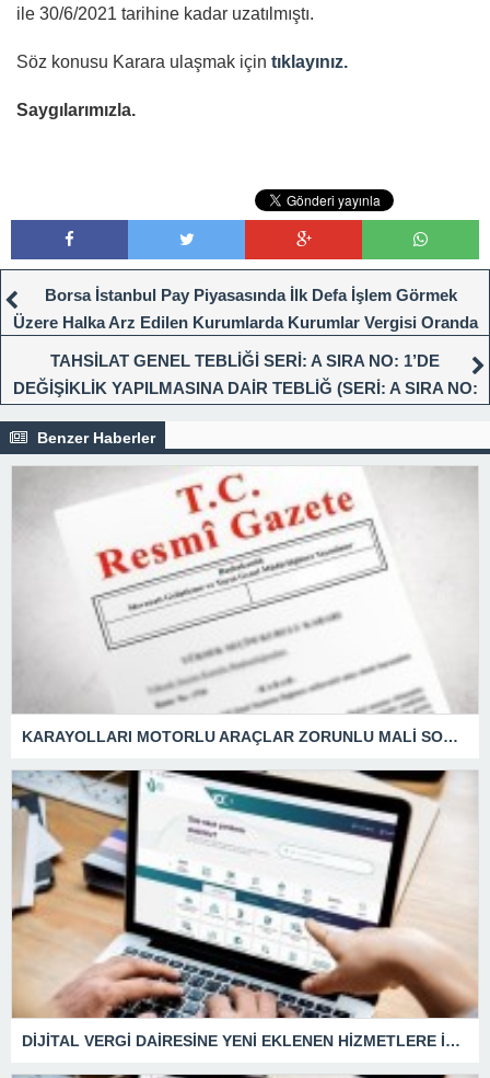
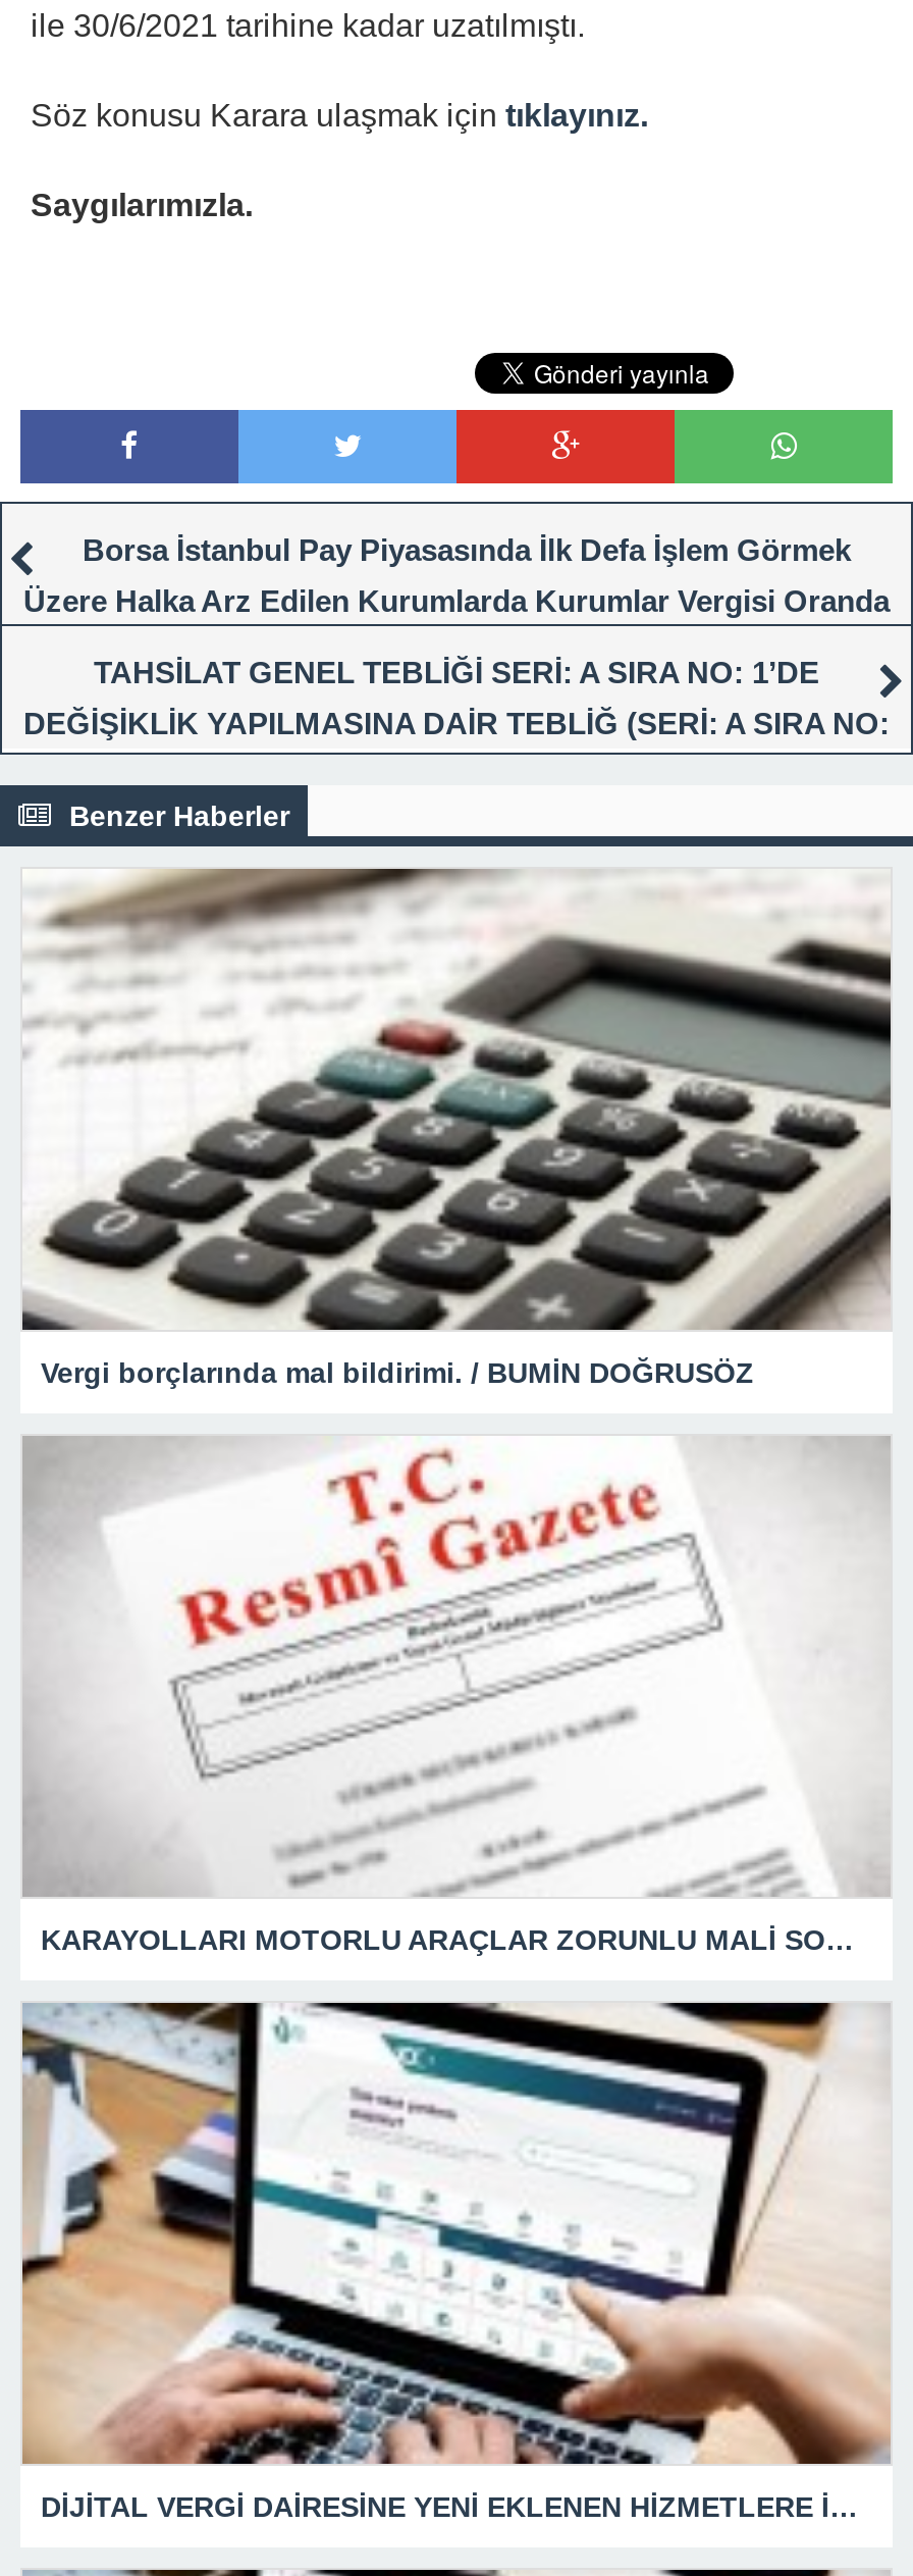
none -> [22,867,893,1388] [image] | Vergi borçlarında mal bildirimi. / BUMİN DOĞRUSÖZ

